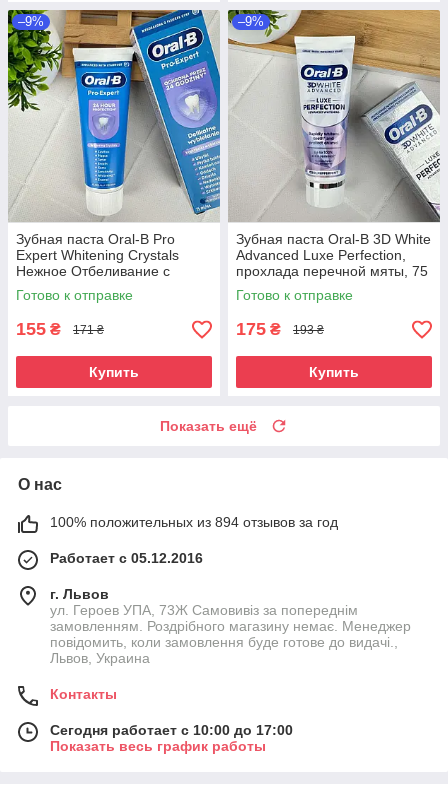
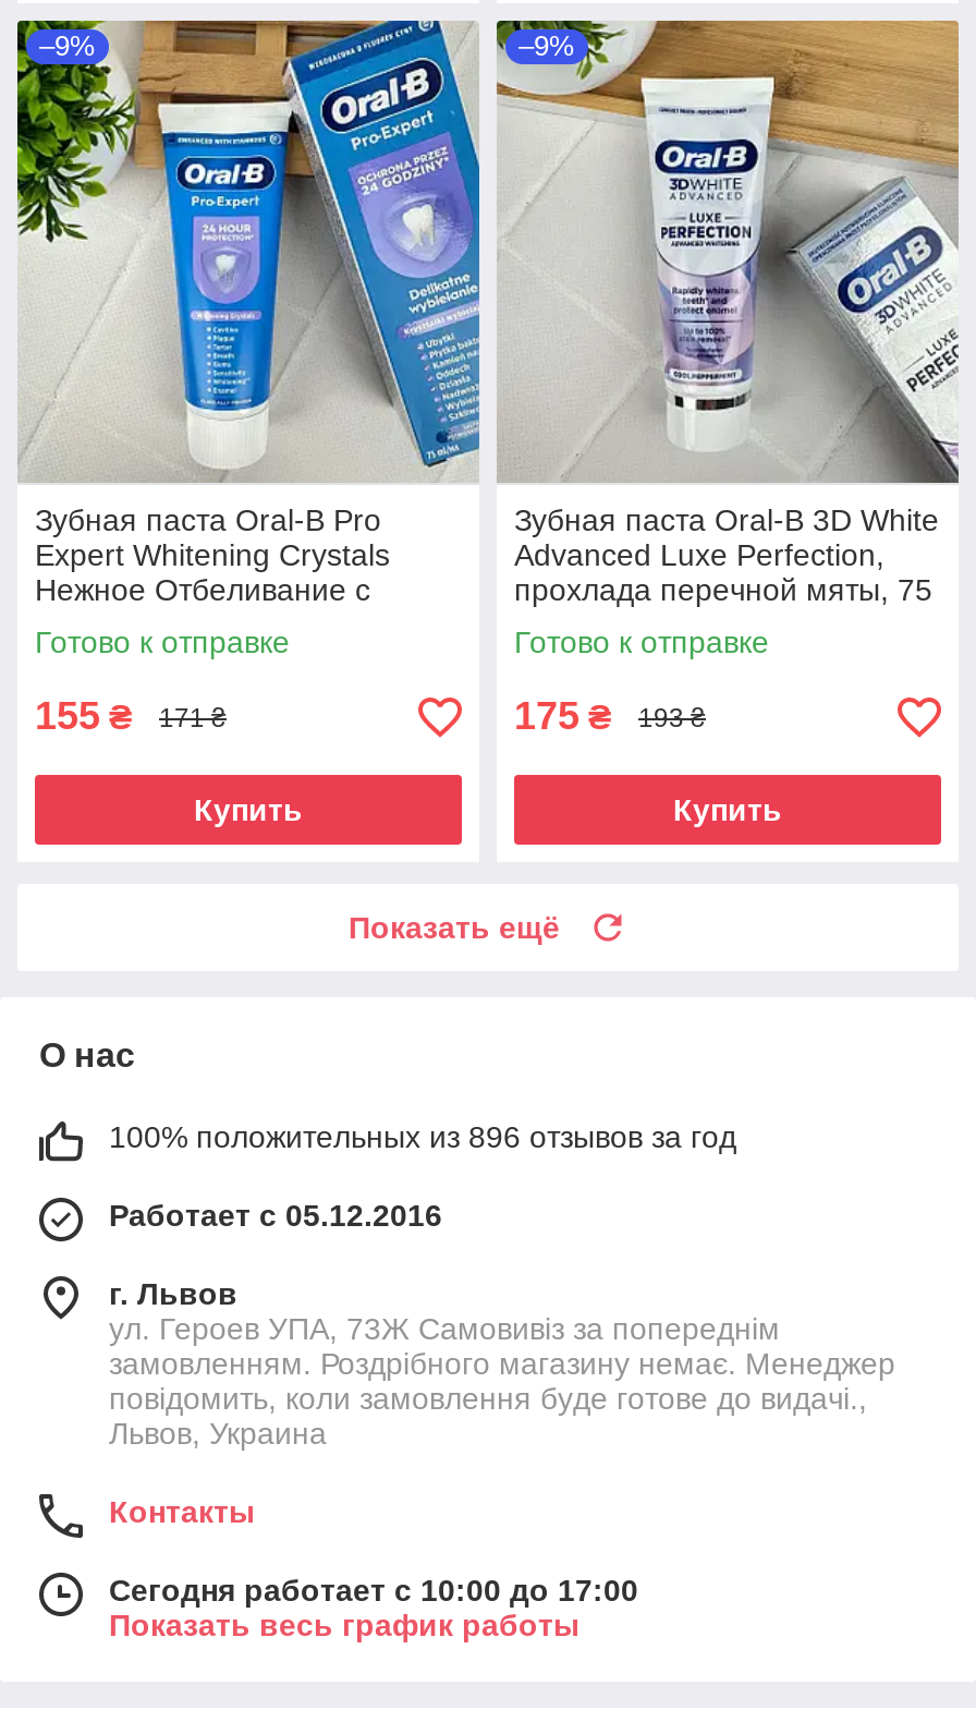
[50,514,338,530] 100% положительных из 894 отзывов за год -> [109,1120,736,1155] 100% положительных из 896 отзывов за год

